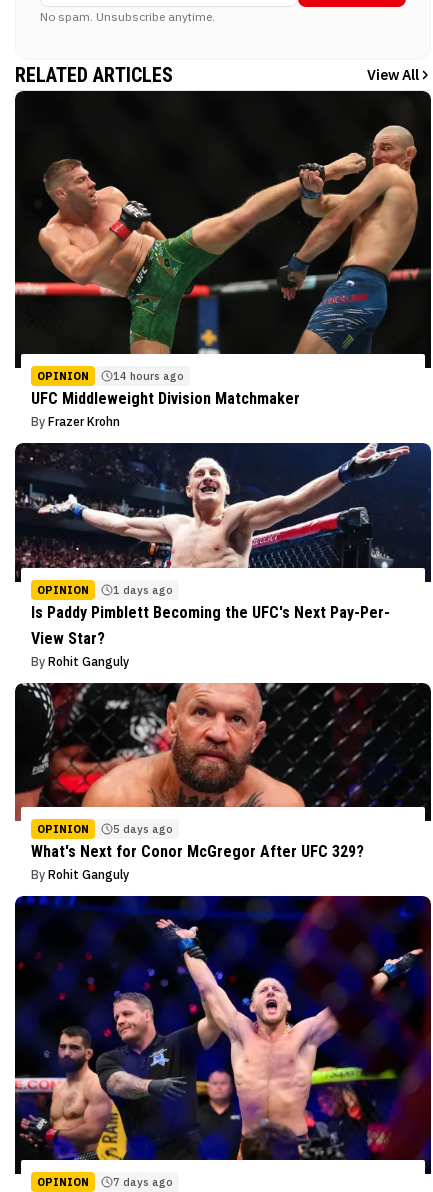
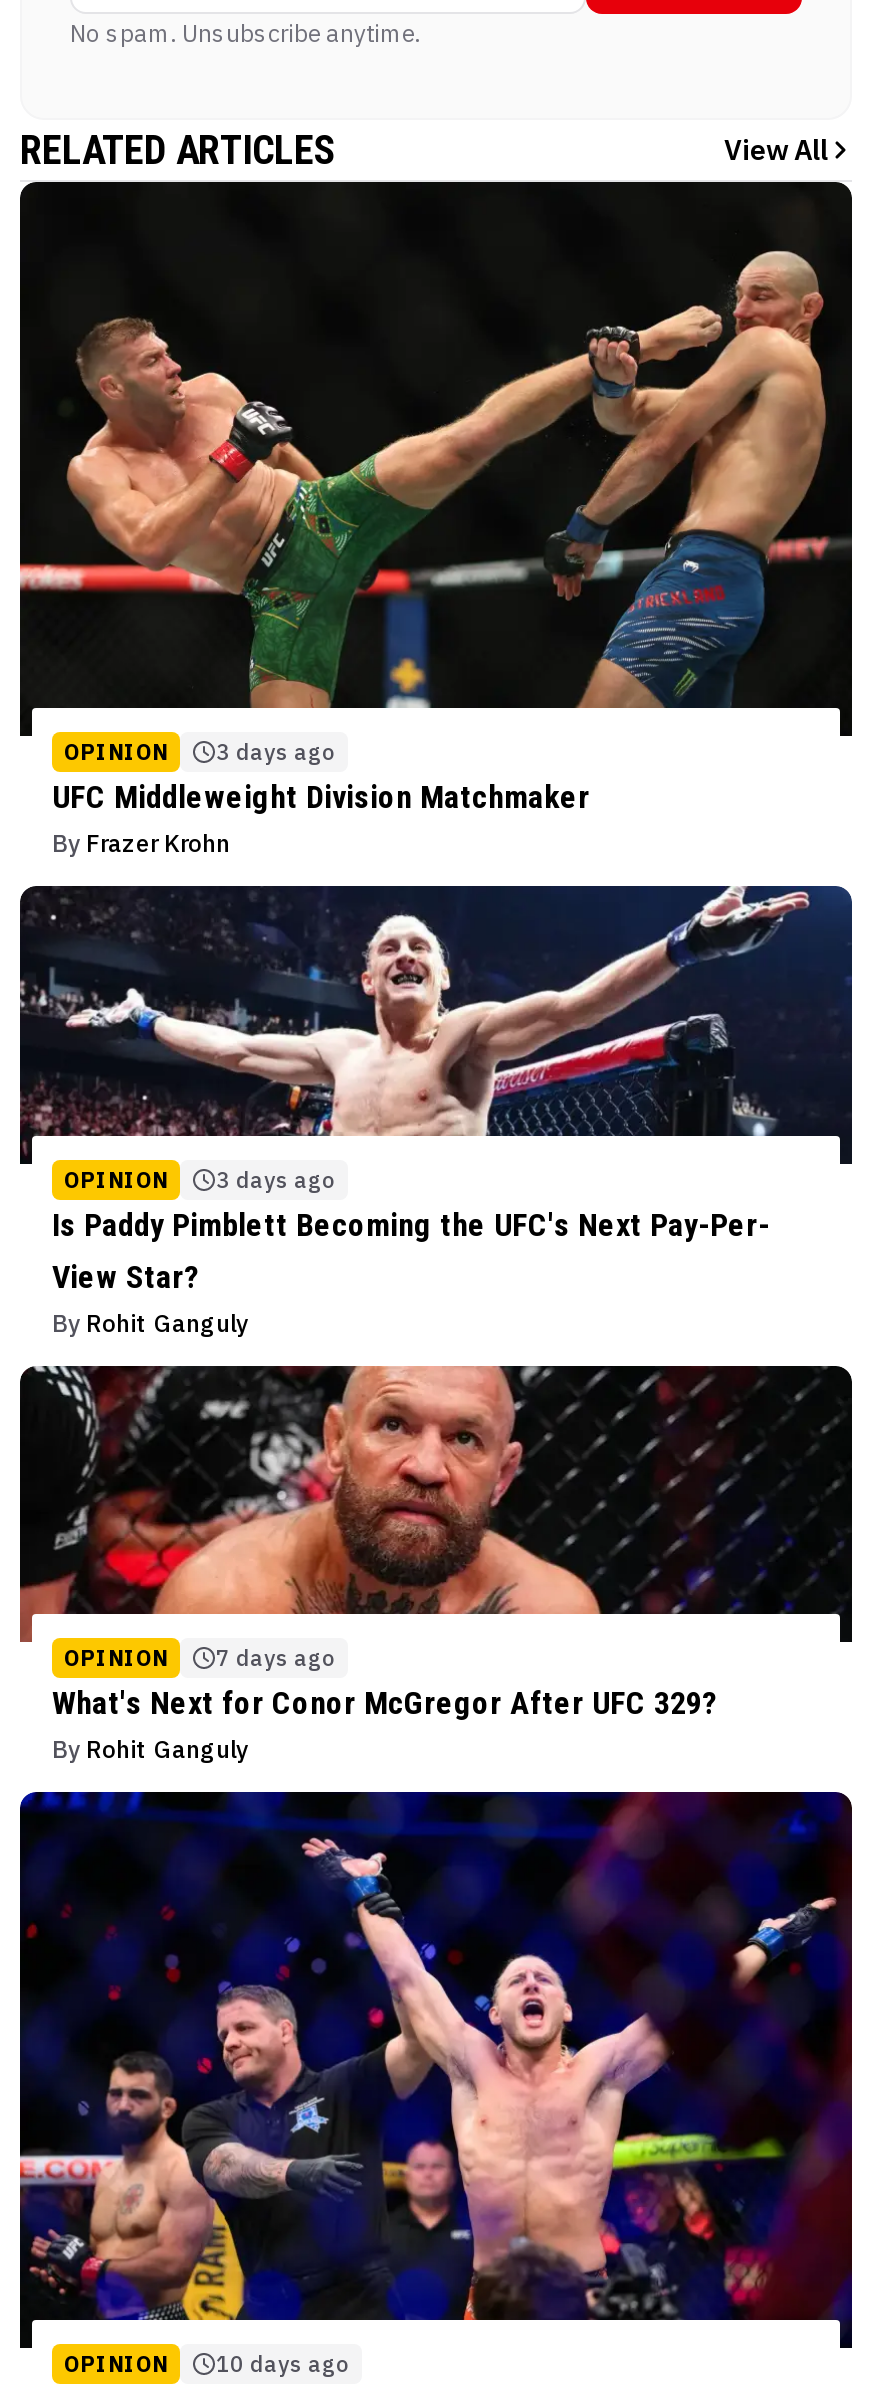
[37,369,184,383] OPINION 14 hours ago -> [64,738,336,766] OPINION 3 days ago
[37,583,173,597] OPINION 1 days ago -> [64,1165,336,1193] OPINION 3 days ago
[37,822,173,836] OPINION 5 days ago -> [64,1645,336,1673] OPINION 7 days ago
[37,1175,173,1189] OPINION 7 days ago -> [64,2349,350,2377] OPINION 10 days ago

